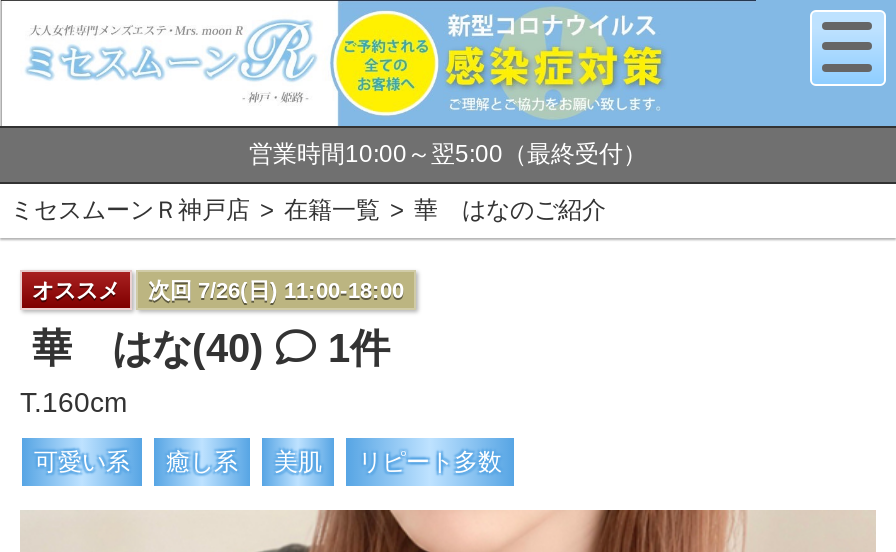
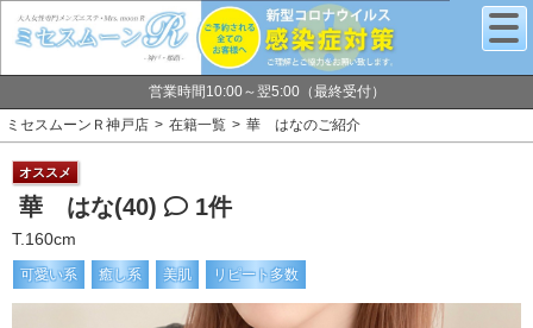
[148,278,404,302] 次回 7/26(日) 11:00-18:00 -> none

